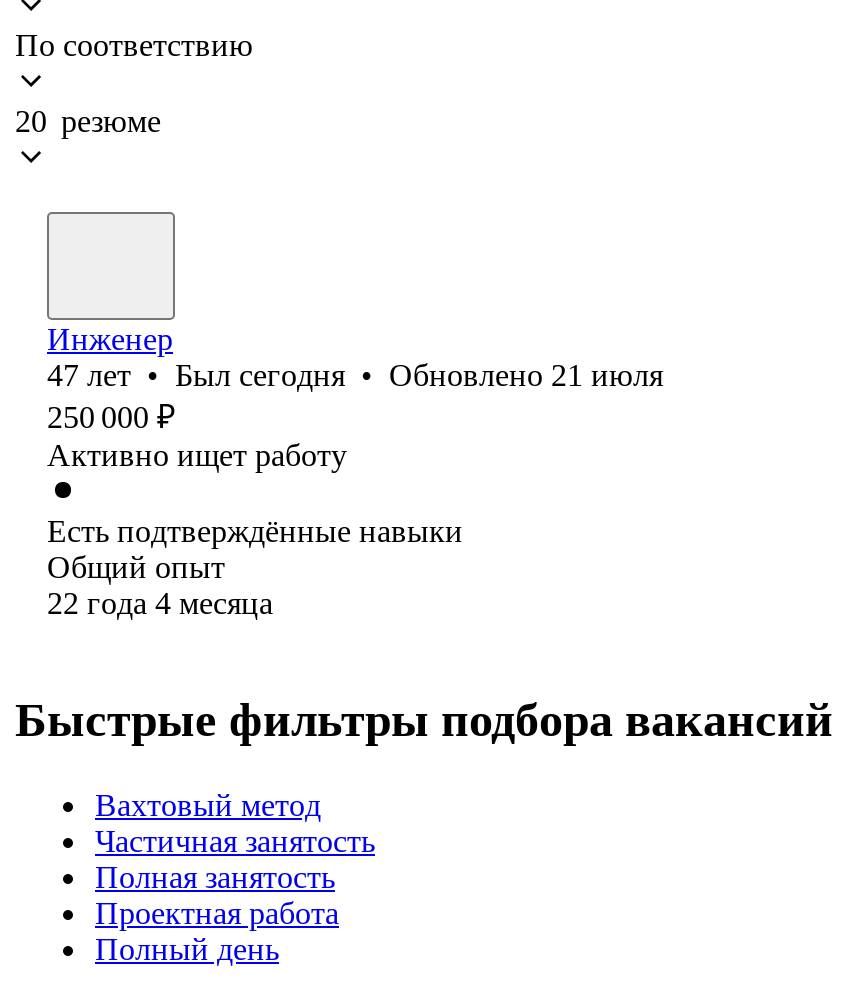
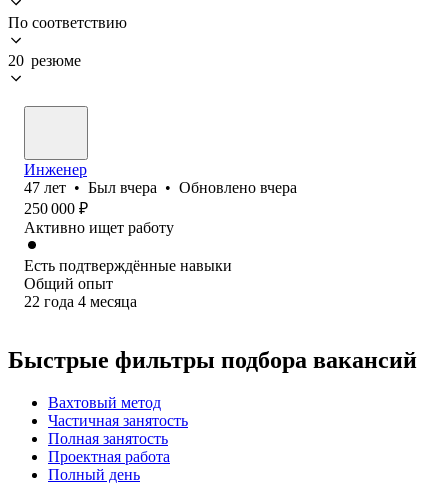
[47,358,663,392] 47 лет • Был сегодня • Обновлено 21 июля -> [24,179,297,196] 47 лет • Был вчера • Обновлено вчера

